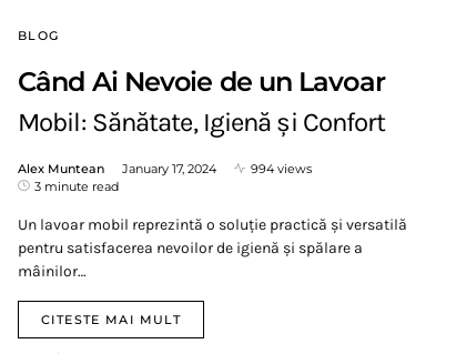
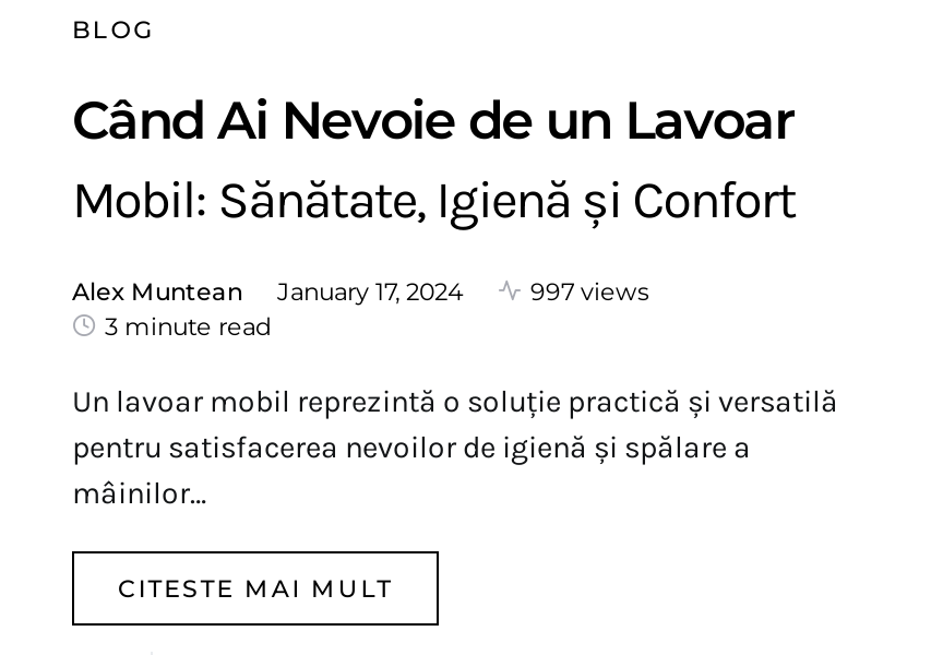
[251,161,312,176] 994 views -> [530,276,648,307] 997 views

